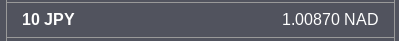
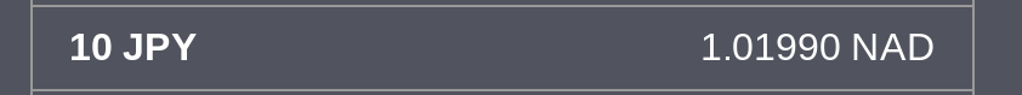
[282,11,379,28] 1.00870 NAD -> [700,26,936,67] 1.01990 NAD

